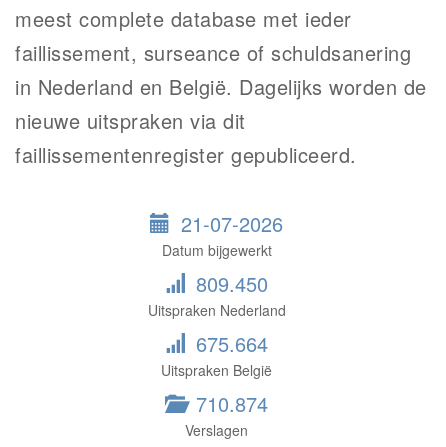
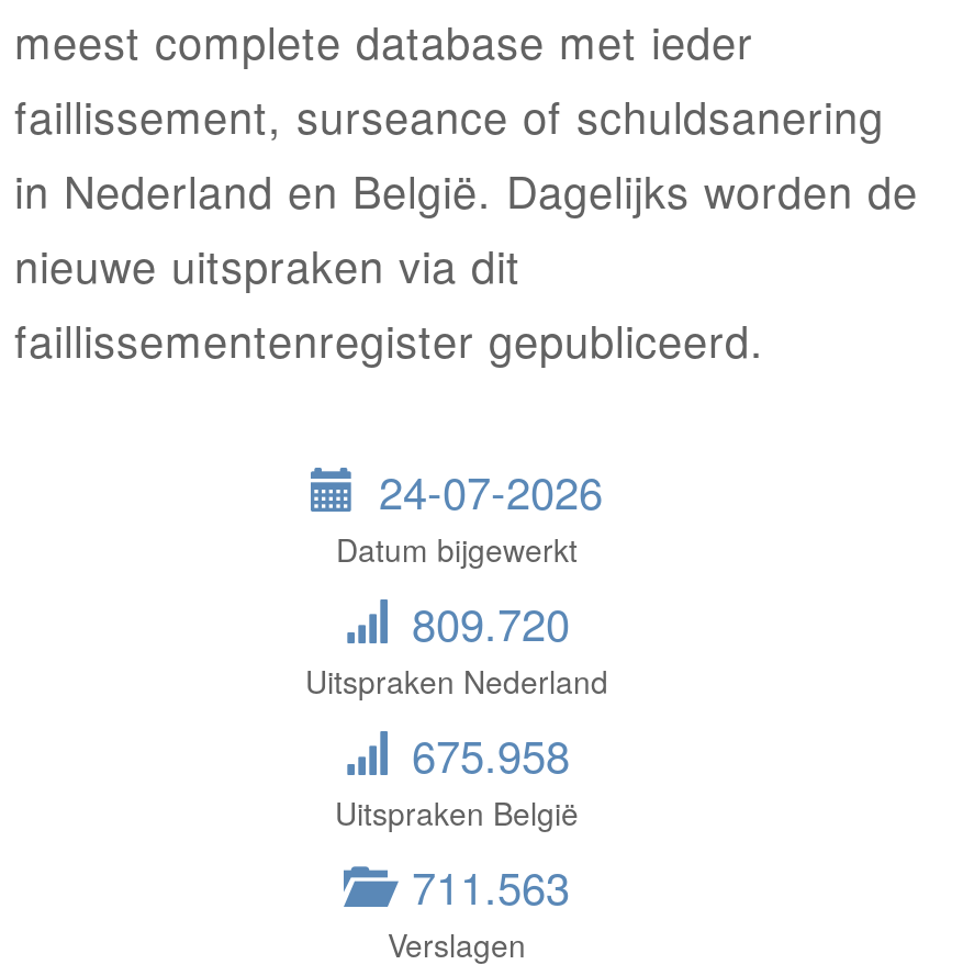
[175,209,283,238] 21-07-2026 -> [366,459,603,523] 24-07-2026
[190,269,268,298] 809.450 -> [399,591,570,654] 809.720
[190,329,268,358] 675.664 -> [399,722,570,786] 675.958
[190,389,268,418] 710.874 -> [399,854,570,918] 711.563

